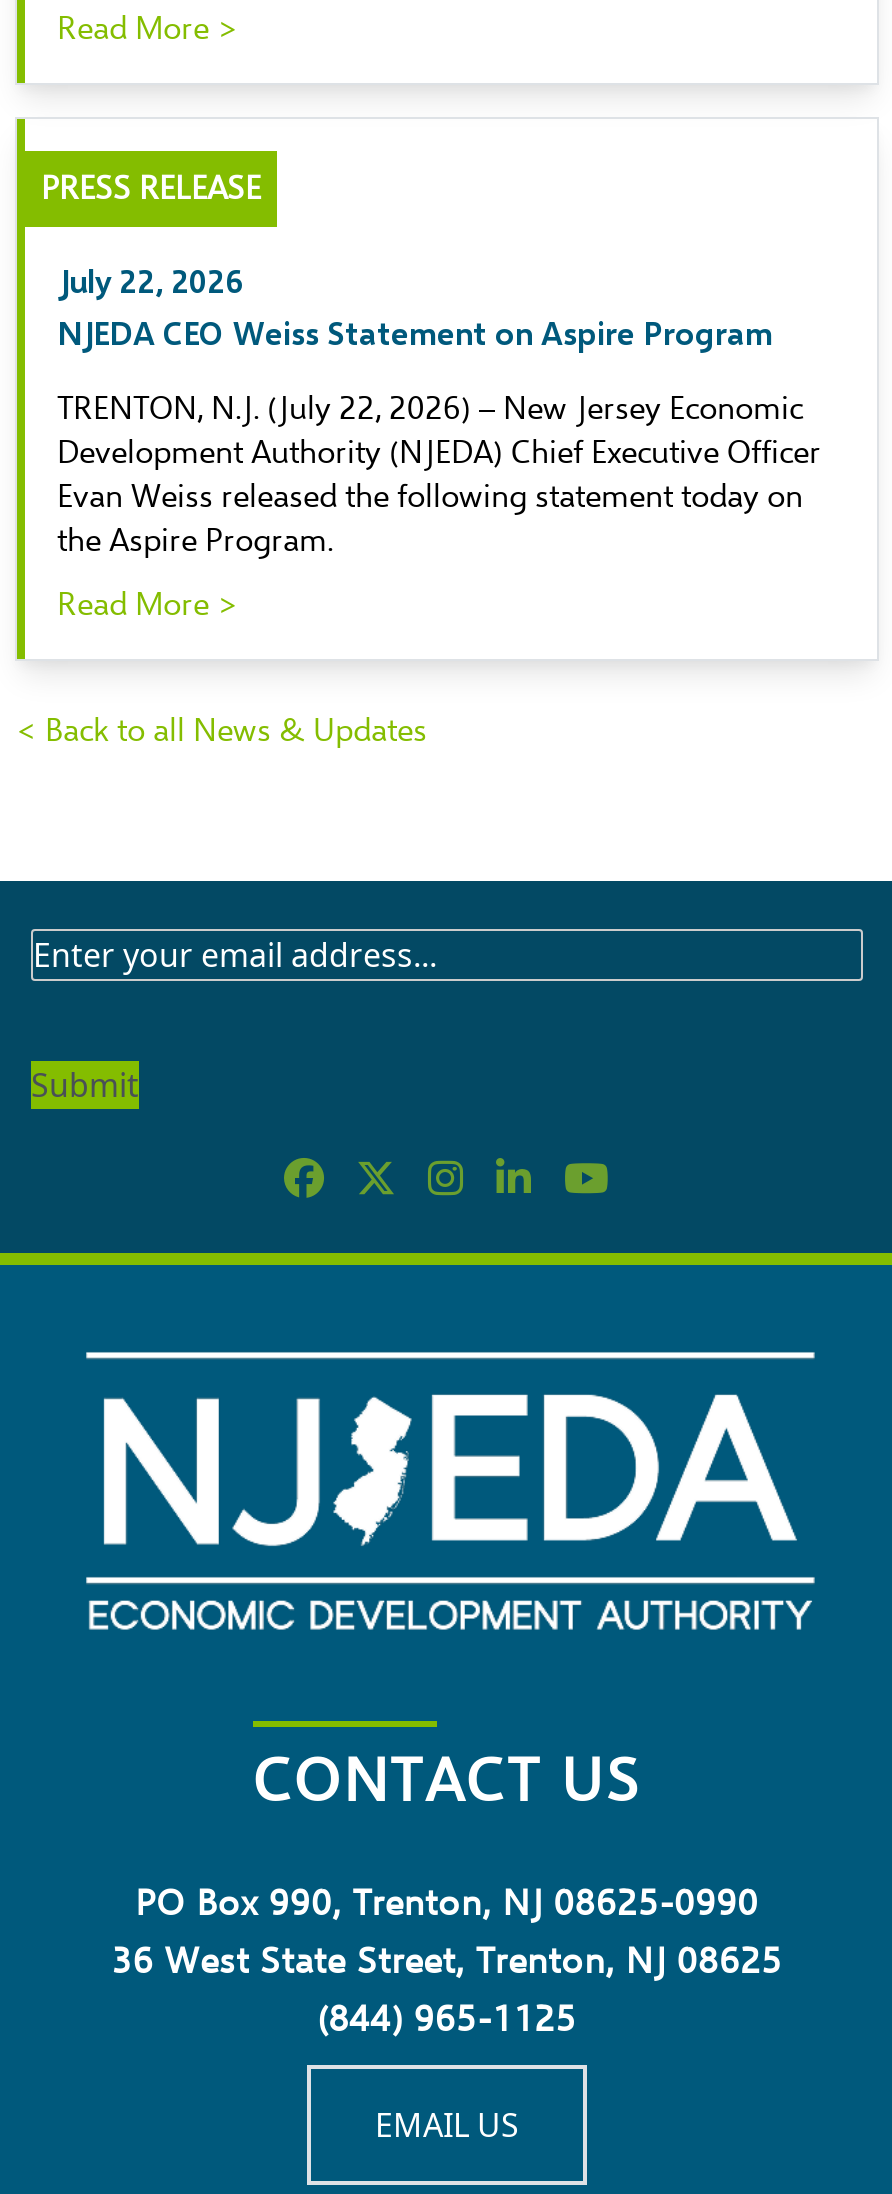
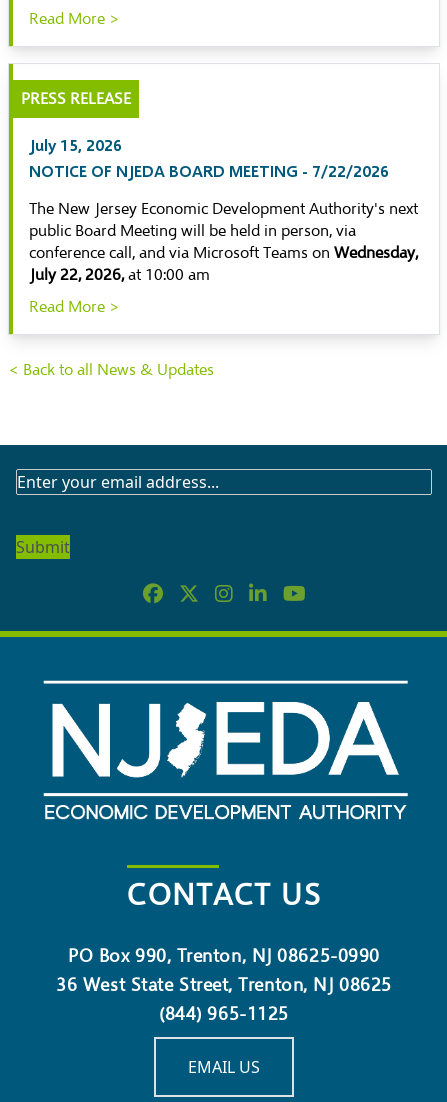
[57,261,773,351] July 22, 2026 | NJEDA CEO Weiss Statement on Aspire Program -> [29,135,389,180] July 15, 2026 | NOTICE OF NJEDA BOARD MEETING - 7/22/2026
[57,389,821,561] TRENTON, N.J. (July 22, 2026) – New Jersey Economic | Development Authority (NJEDA) Chief Executive Officer | Evan Weiss released the following statement today on | the Aspire Program. -> [29,199,418,285] The New Jersey Economic Development Authority's next | public Board Meeting will be held in person, via | conference call, and via Microsoft Teams on Wednesday, | July 22, 2026, at 10:00 am

